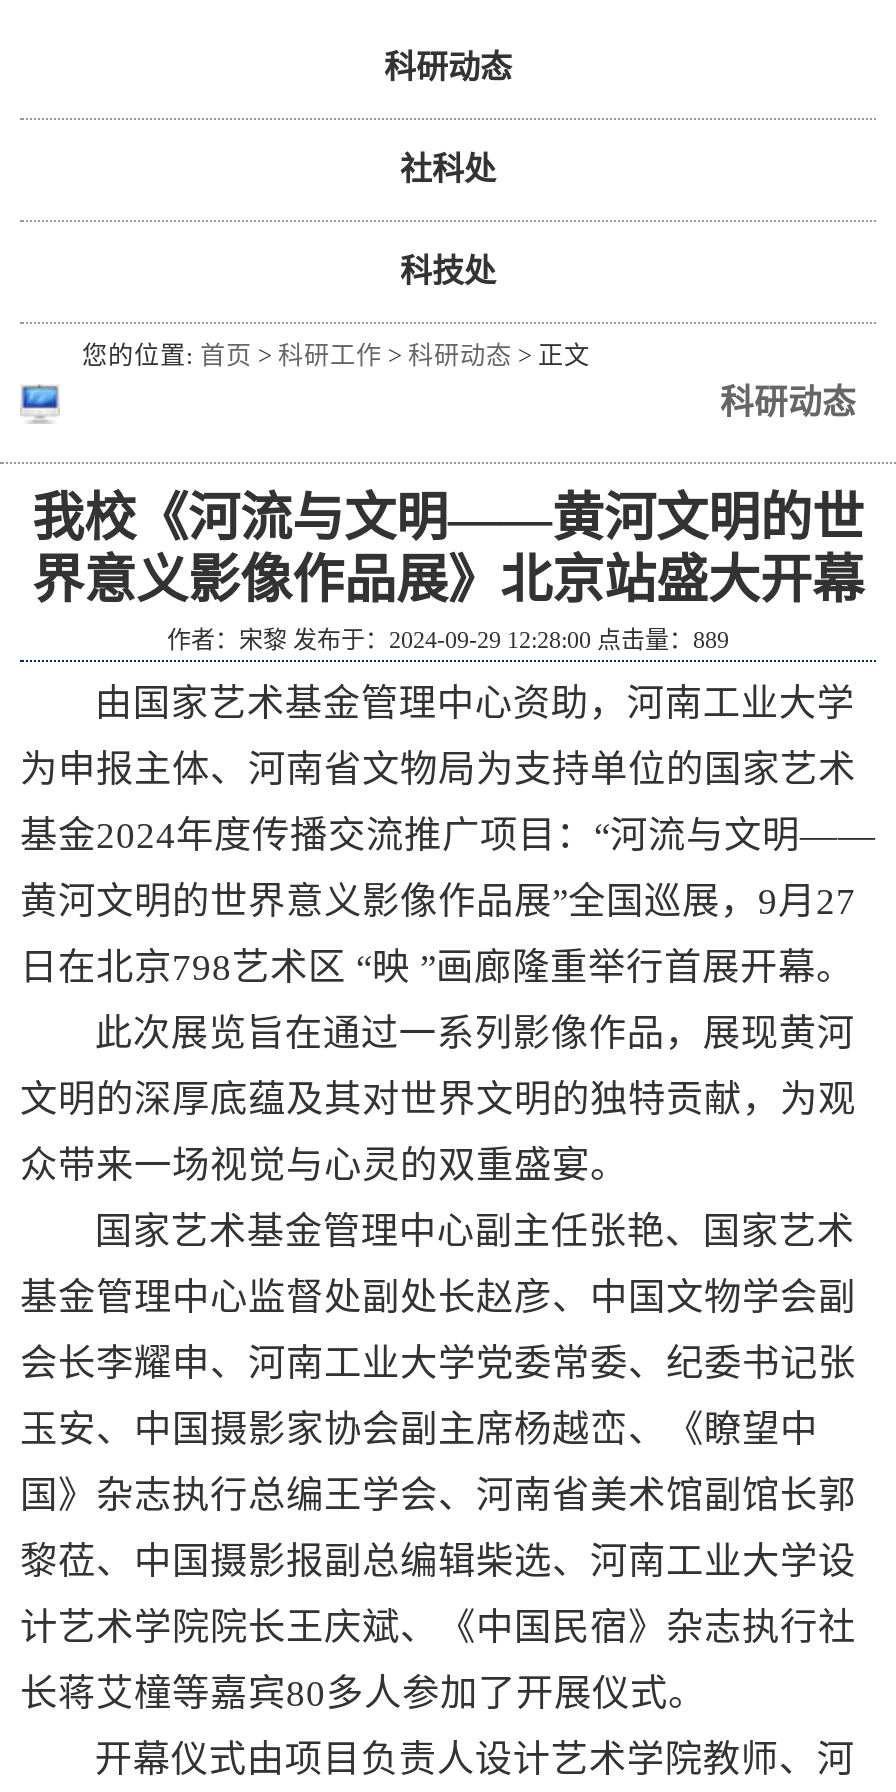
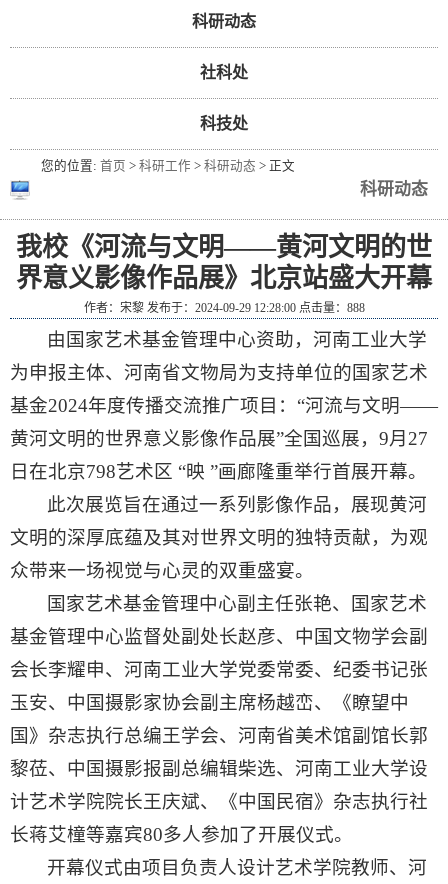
[167,626,729,654] 作者：宋黎 发布于：2024-09-29 12:28:00 点击量：889 -> [83,301,364,315] 作者：宋黎 发布于：2024-09-29 12:28:00 点击量：888

